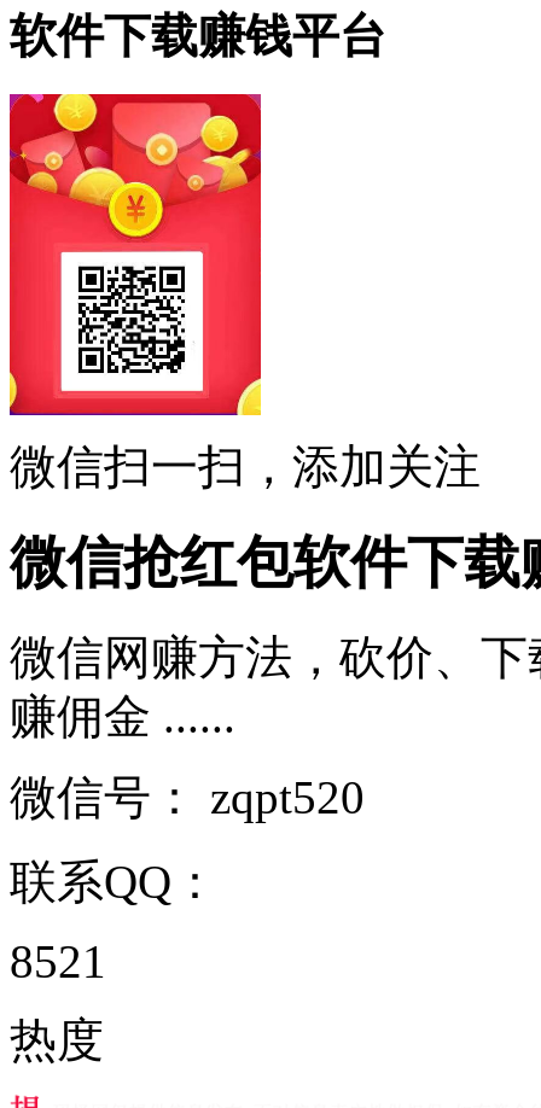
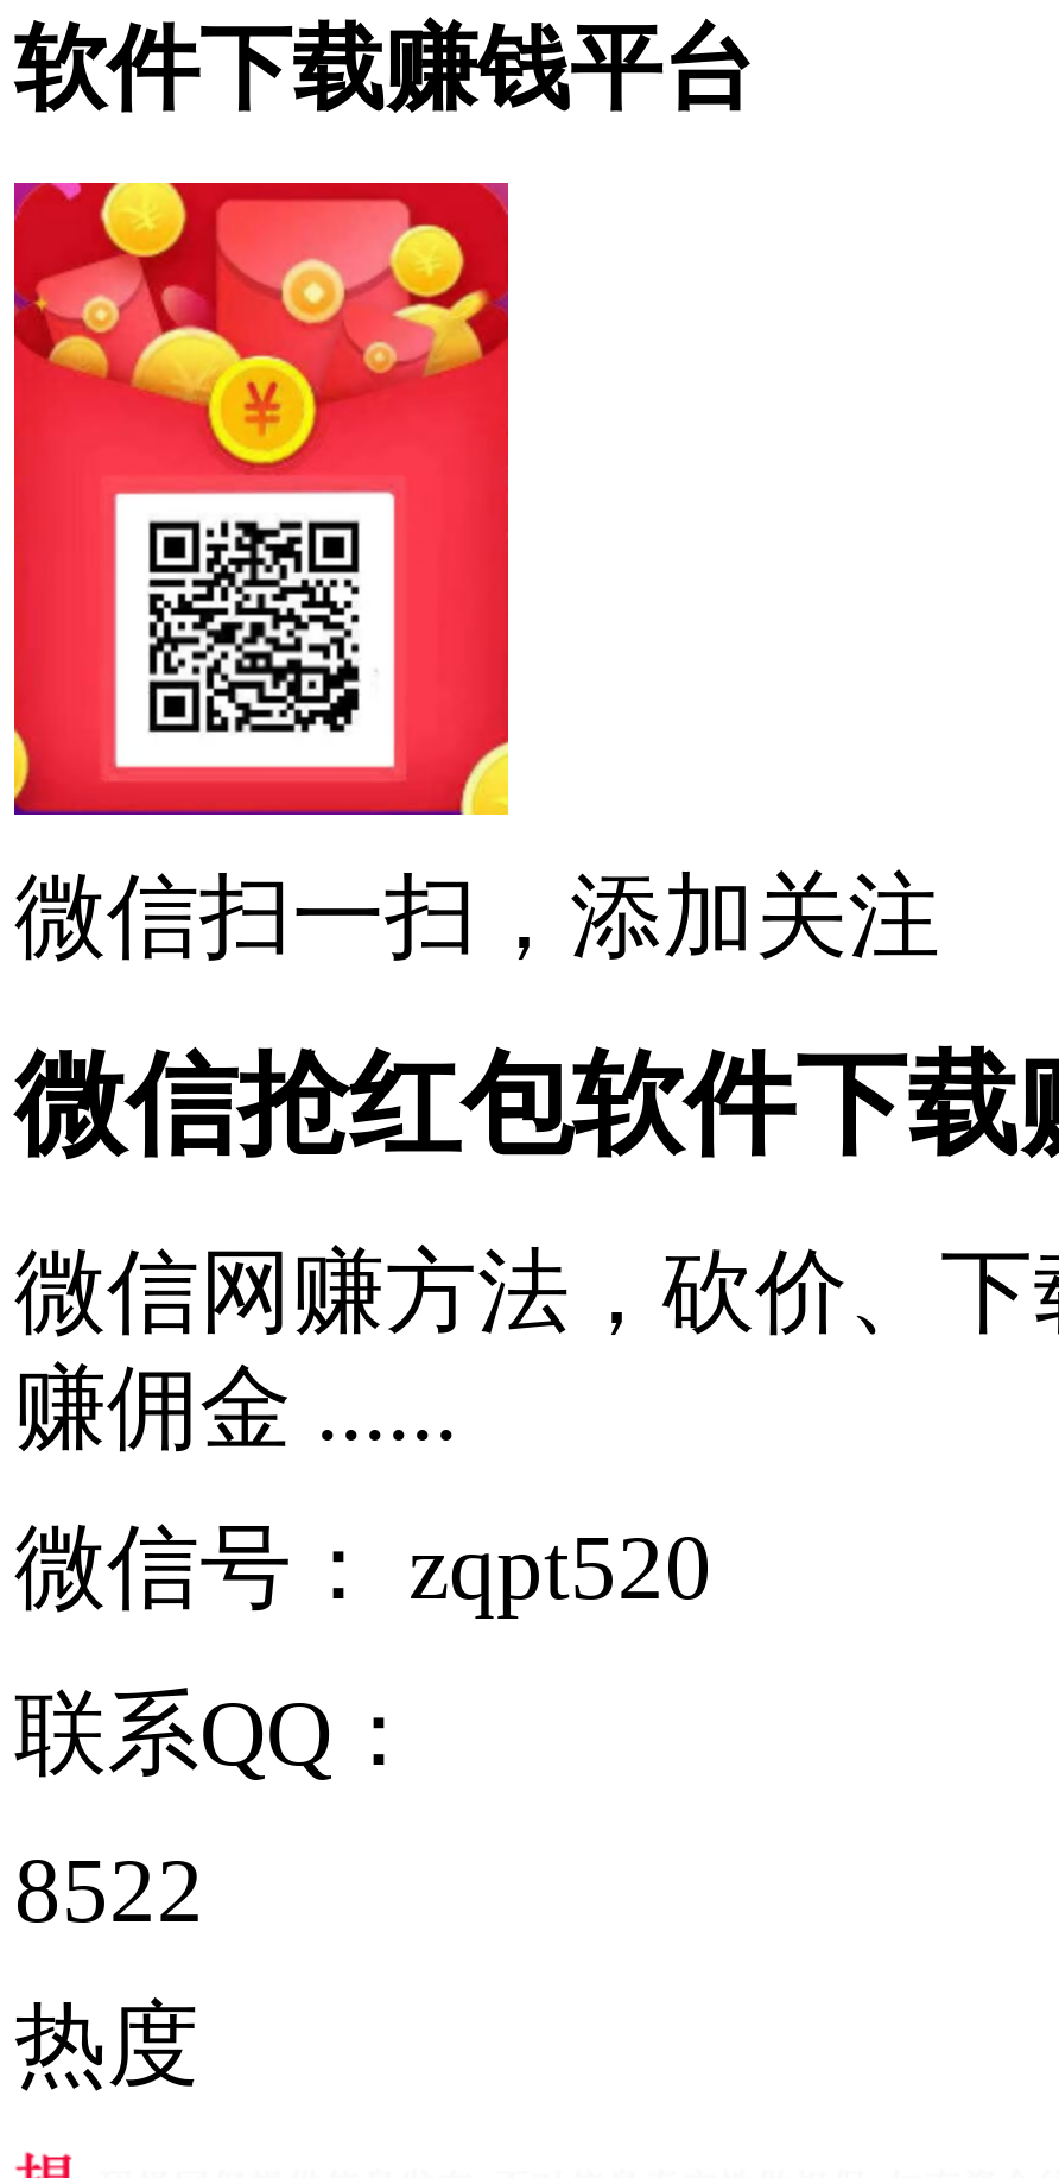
[10,935,106,987] 8521 -> [14,1838,204,1940] 8522

